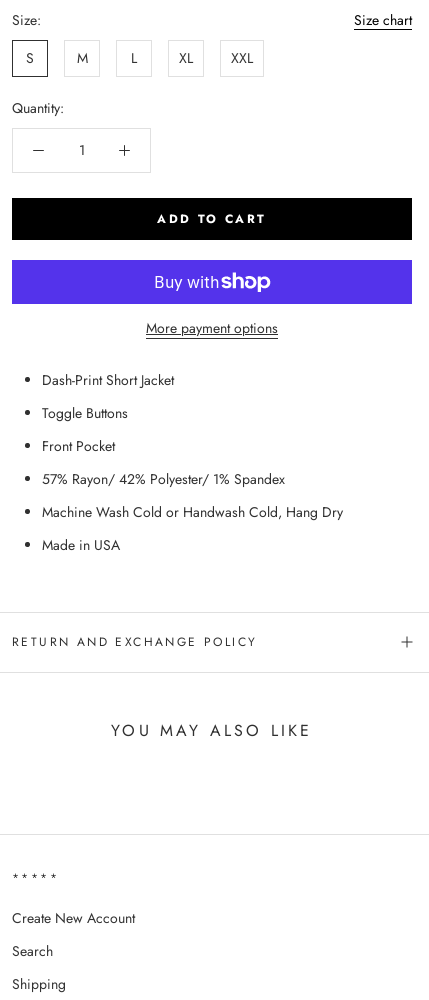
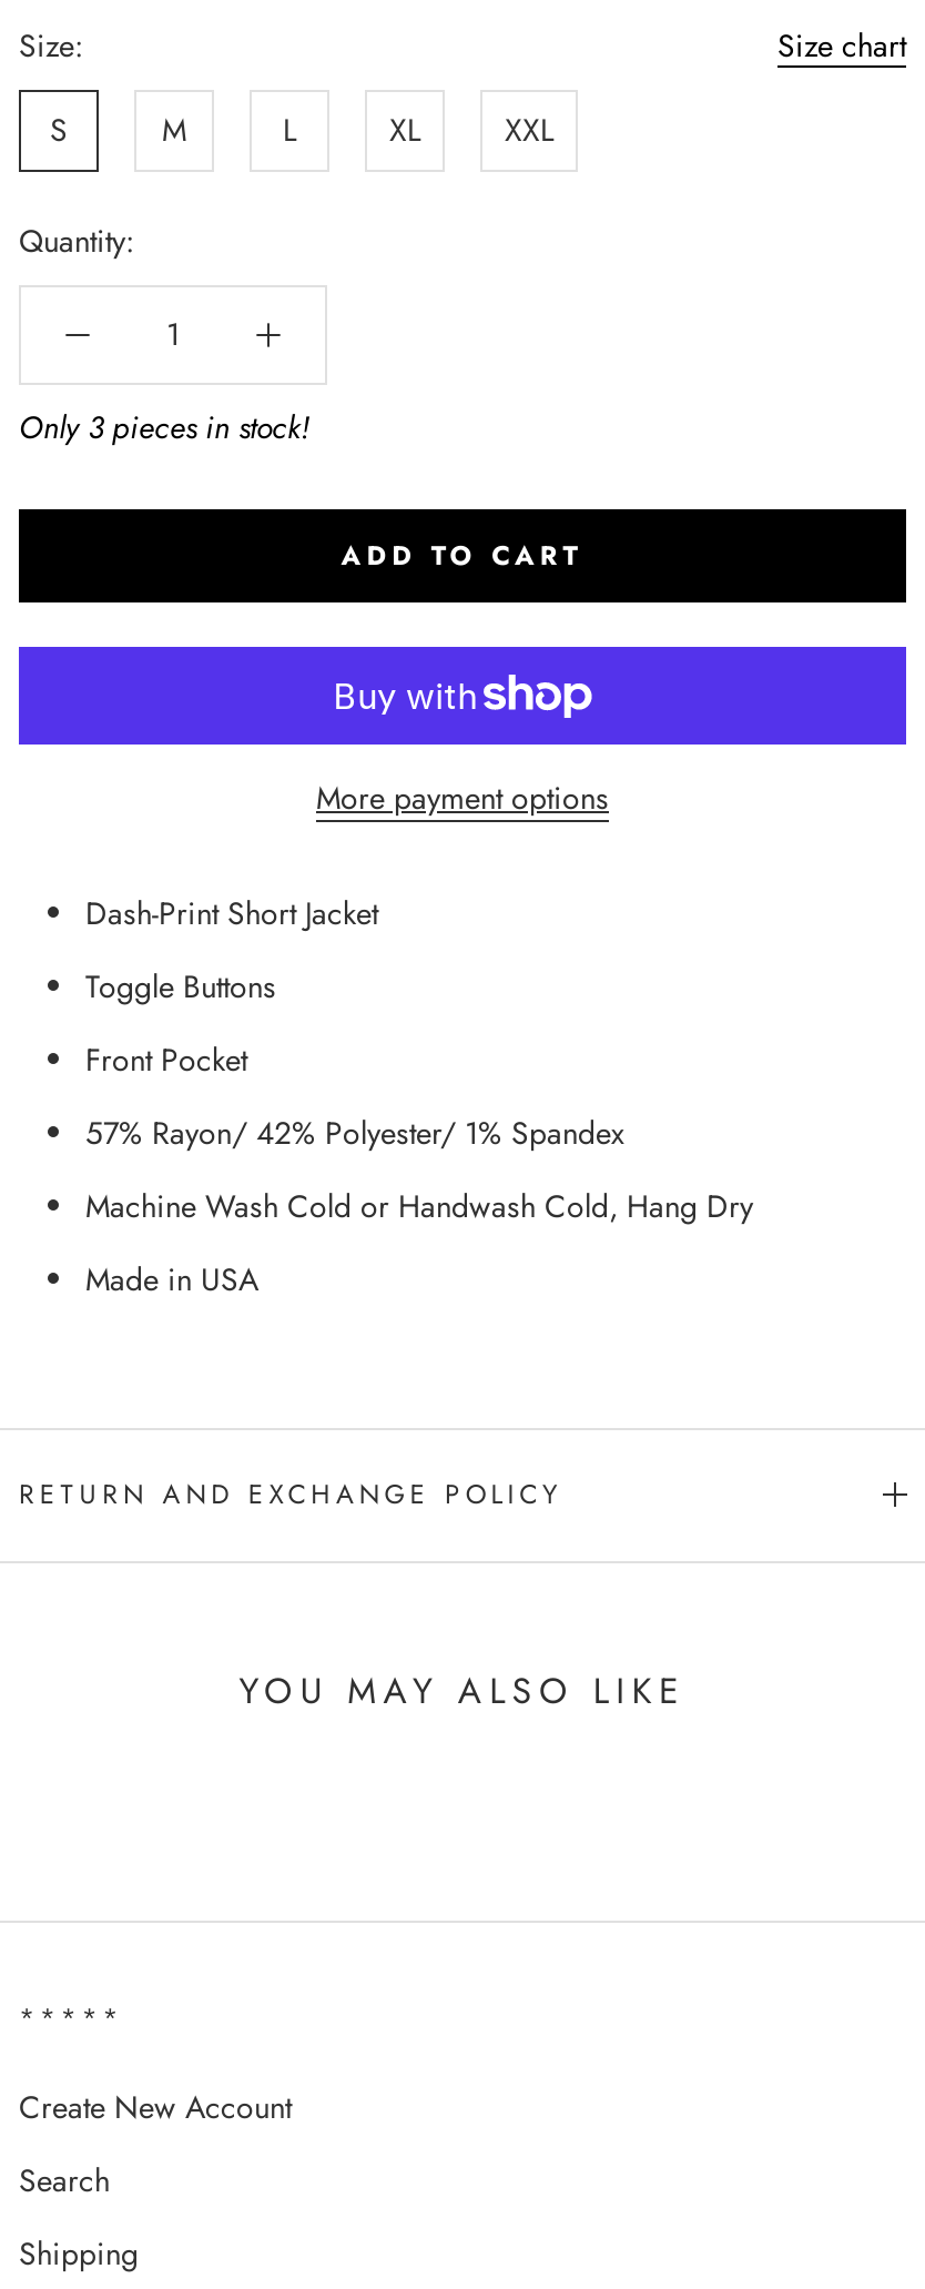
none -> [19,405,309,449] Only 3 pieces in stock!

